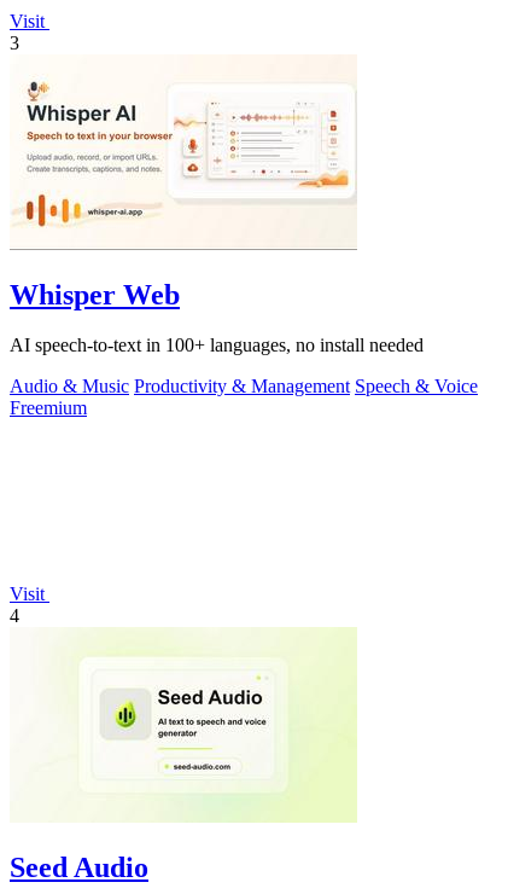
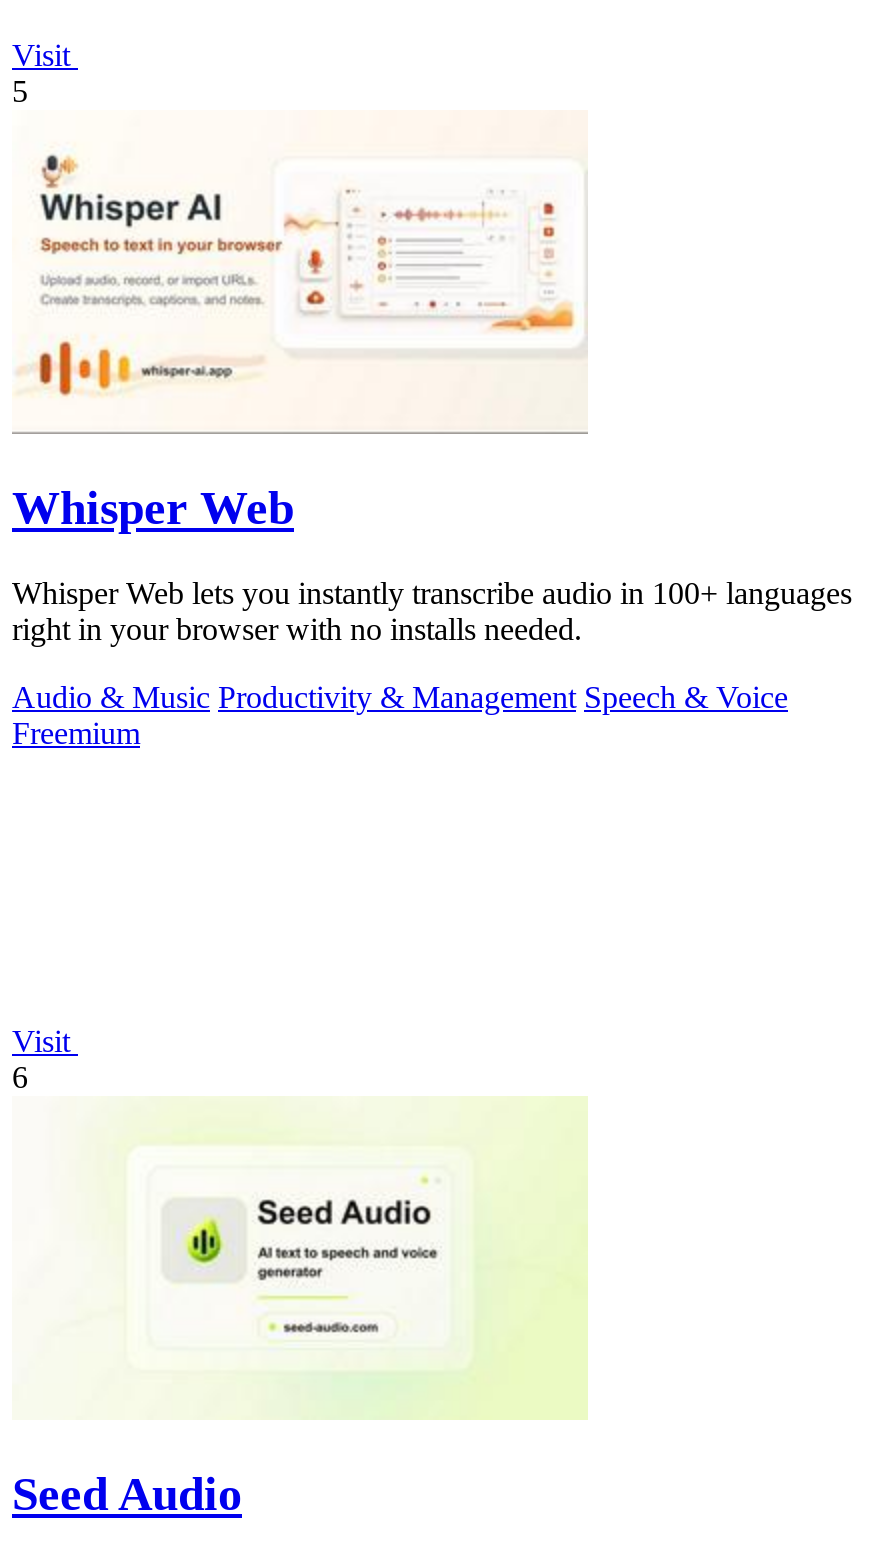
[10,32,19,53] 3 -> [12,74,28,108] 5
[10,335,424,356] AI speech-to-text in 100+ languages, no install needed -> [12,576,852,646] Whisper Web lets you instantly transcribe audio in 100+ languages | right in your browser with no installs needed.
[10,606,19,626] 4 -> [12,1060,28,1094] 6

